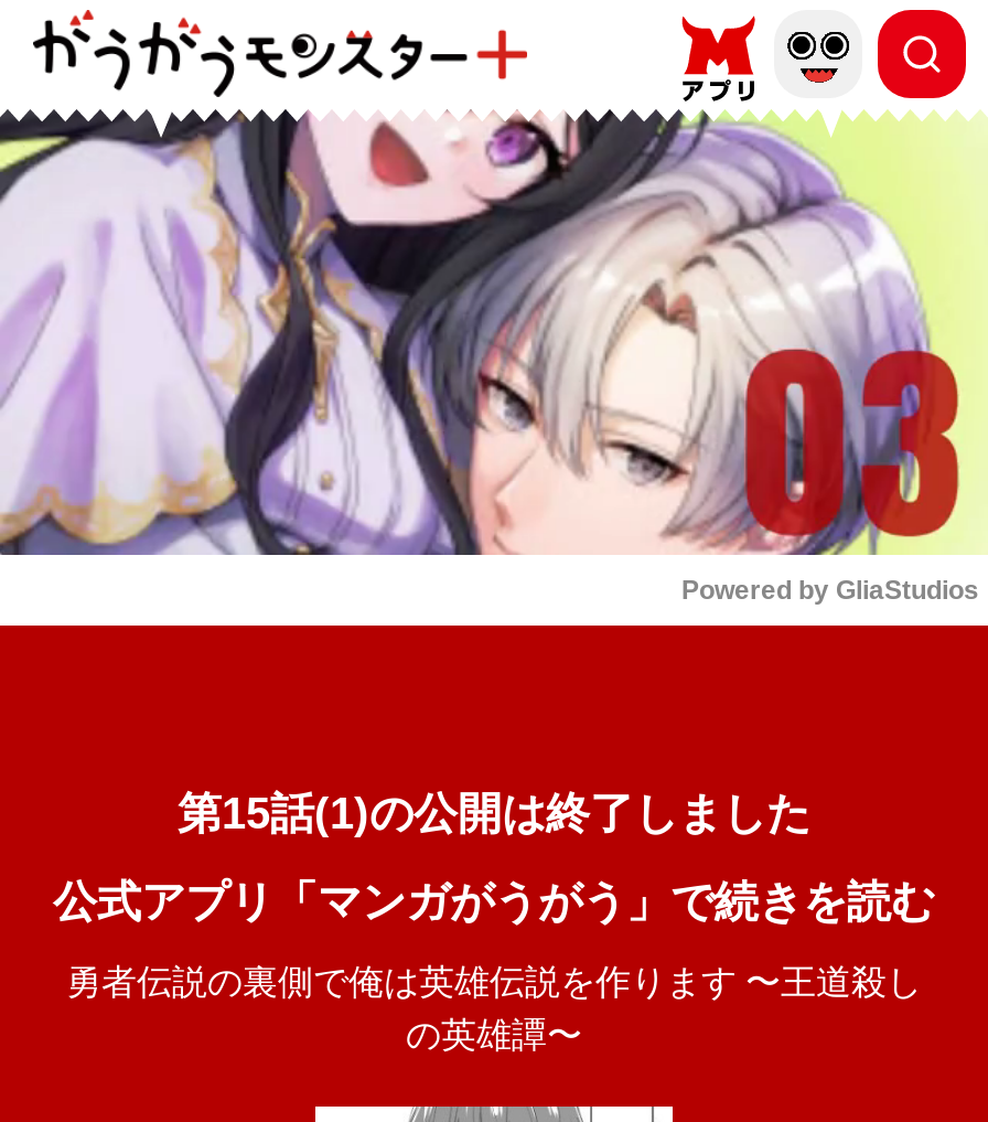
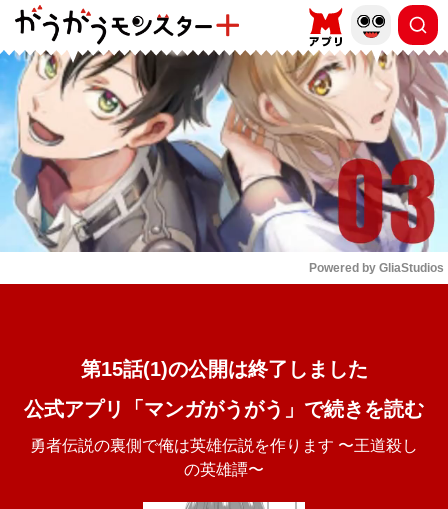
[7,109,981,557] [image] -> [3,50,445,253] [image]

